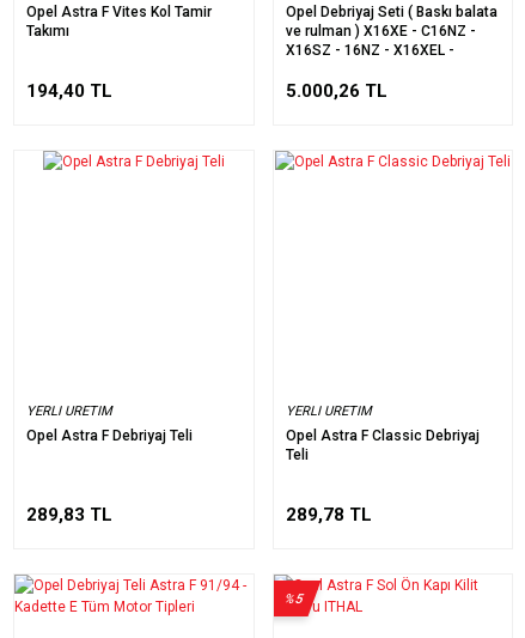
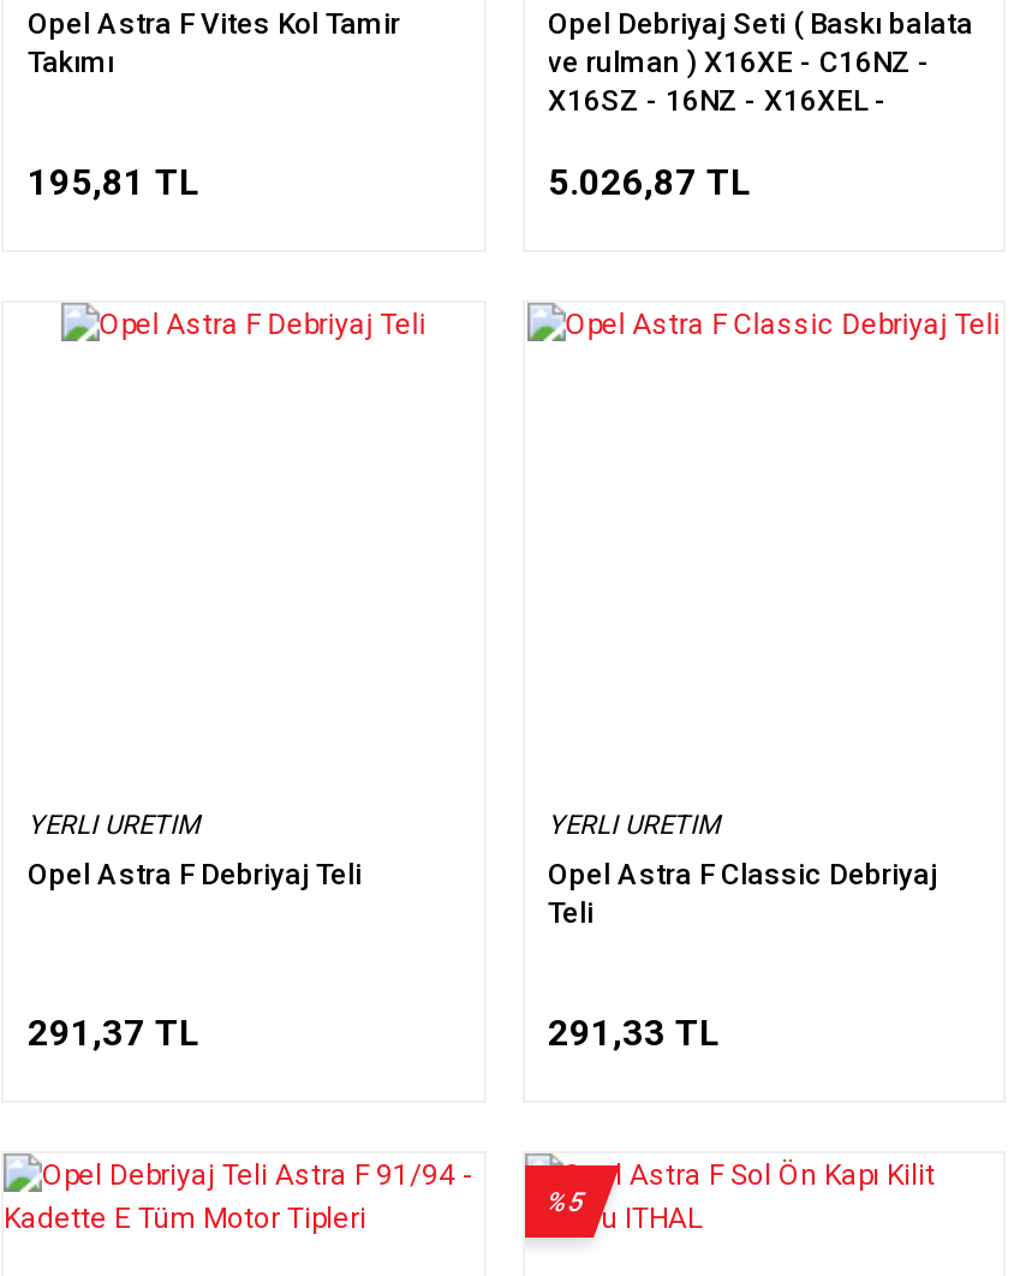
[26,81,112,102] 194,40 TL -> [28,162,201,205] 195,81 TL
[285,81,387,102] 5.000,26 TL -> [548,162,752,205] 5.026,87 TL
[26,504,112,525] 289,83 TL -> [28,1011,201,1054] 291,37 TL
[285,504,371,525] 289,78 TL -> [548,1011,721,1054] 291,33 TL

